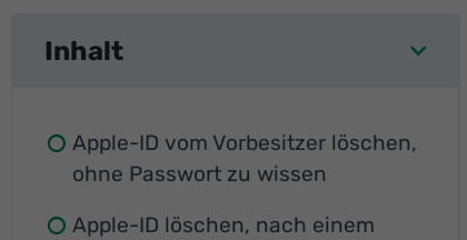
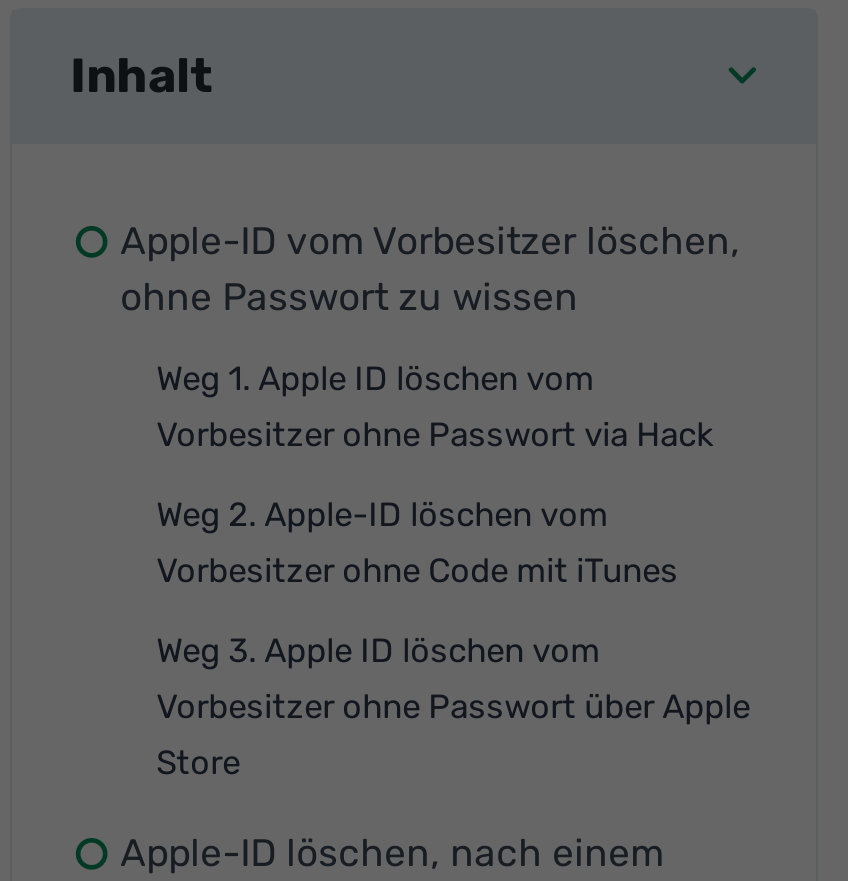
none -> [156,358,750,782] Weg 1. Apple ID löschen vom | Vorbesitzer ohne Passwort via Hack | Weg 2. Apple-ID löschen vom | Vorbesitzer ohne Code mit iTunes | Weg 3. Apple ID löschen vom | Vorbesitzer ohne Passwort über Apple | Store

